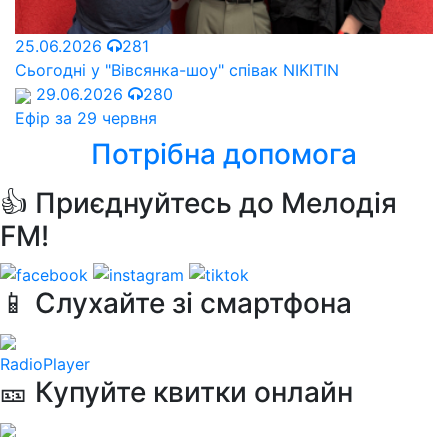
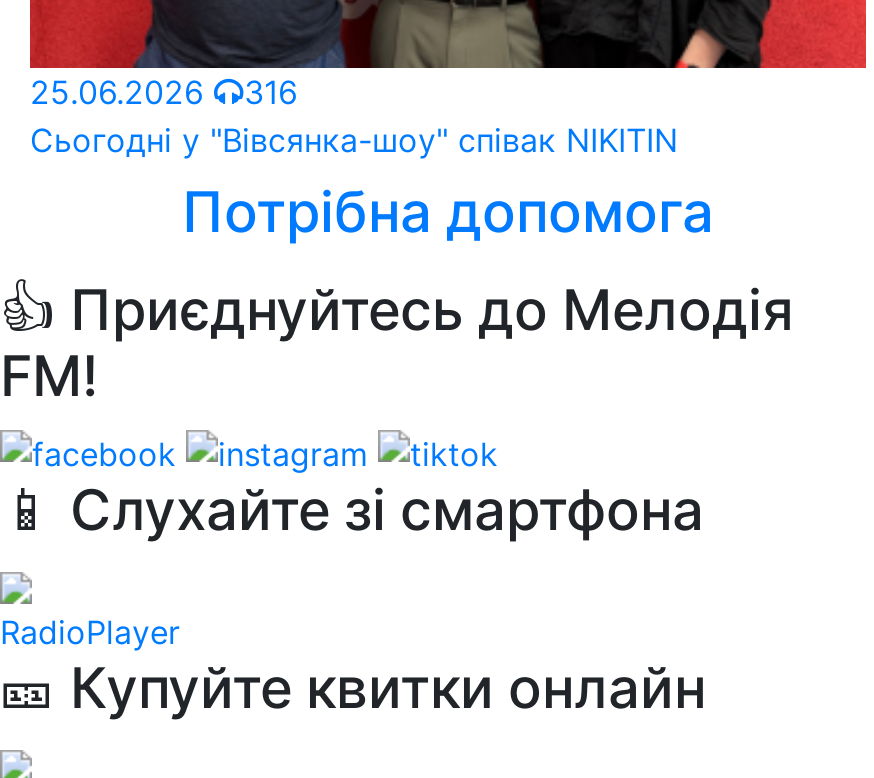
[15,36,149,56] 25.06.2026 281 -> [30,72,298,112] 25.06.2026 316
[15,84,173,128] 29.06.2026 | 280 | Ефір за 29 червня -> none

